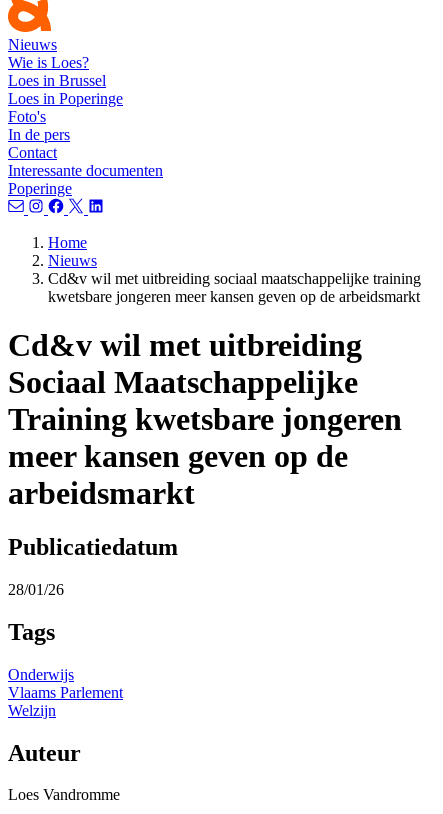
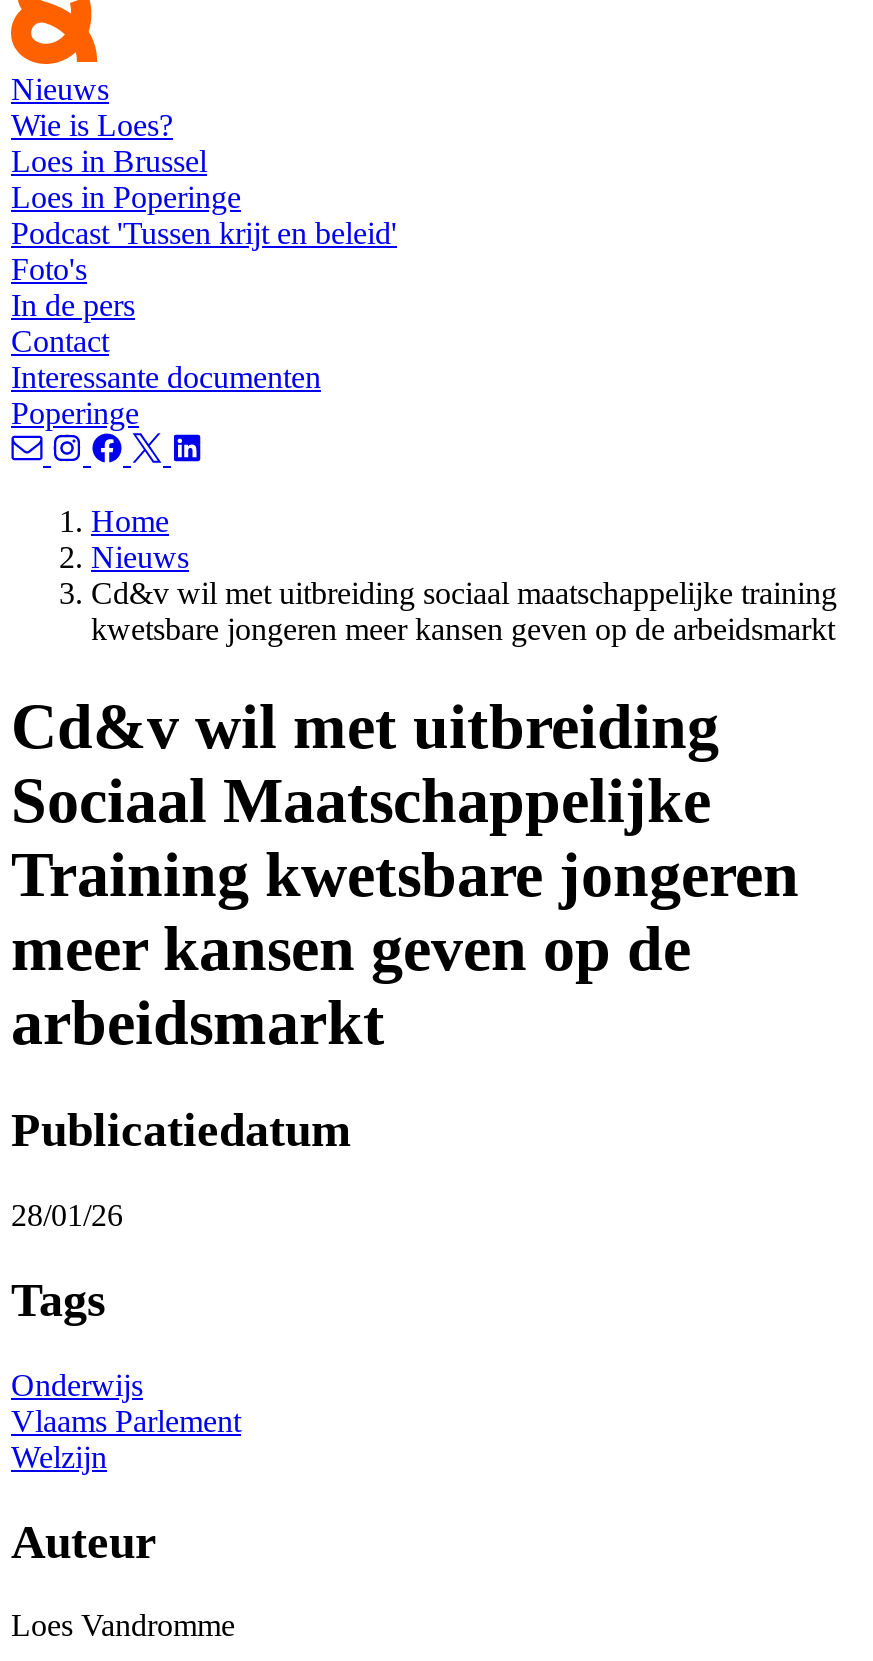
none -> [11,216,397,250] Podcast 'Tussen krijt en beleid'

